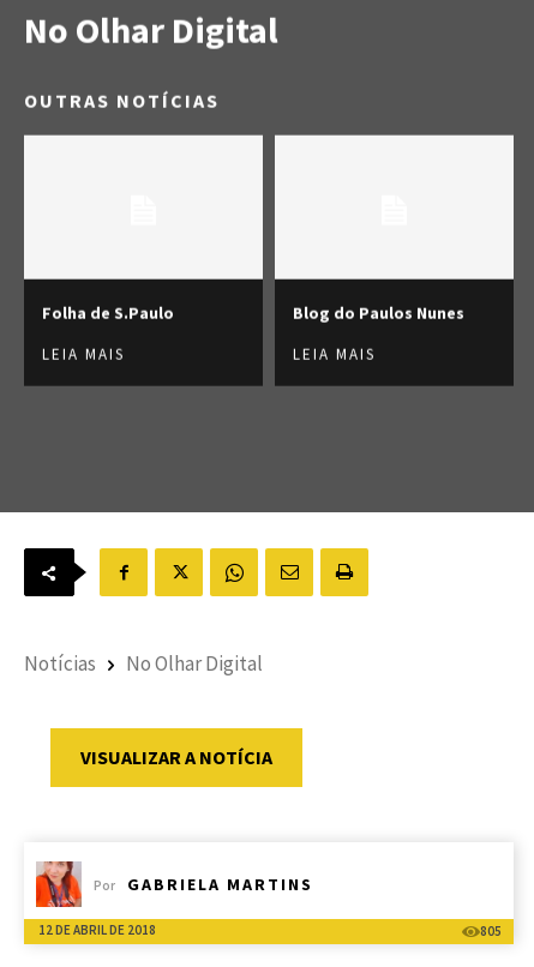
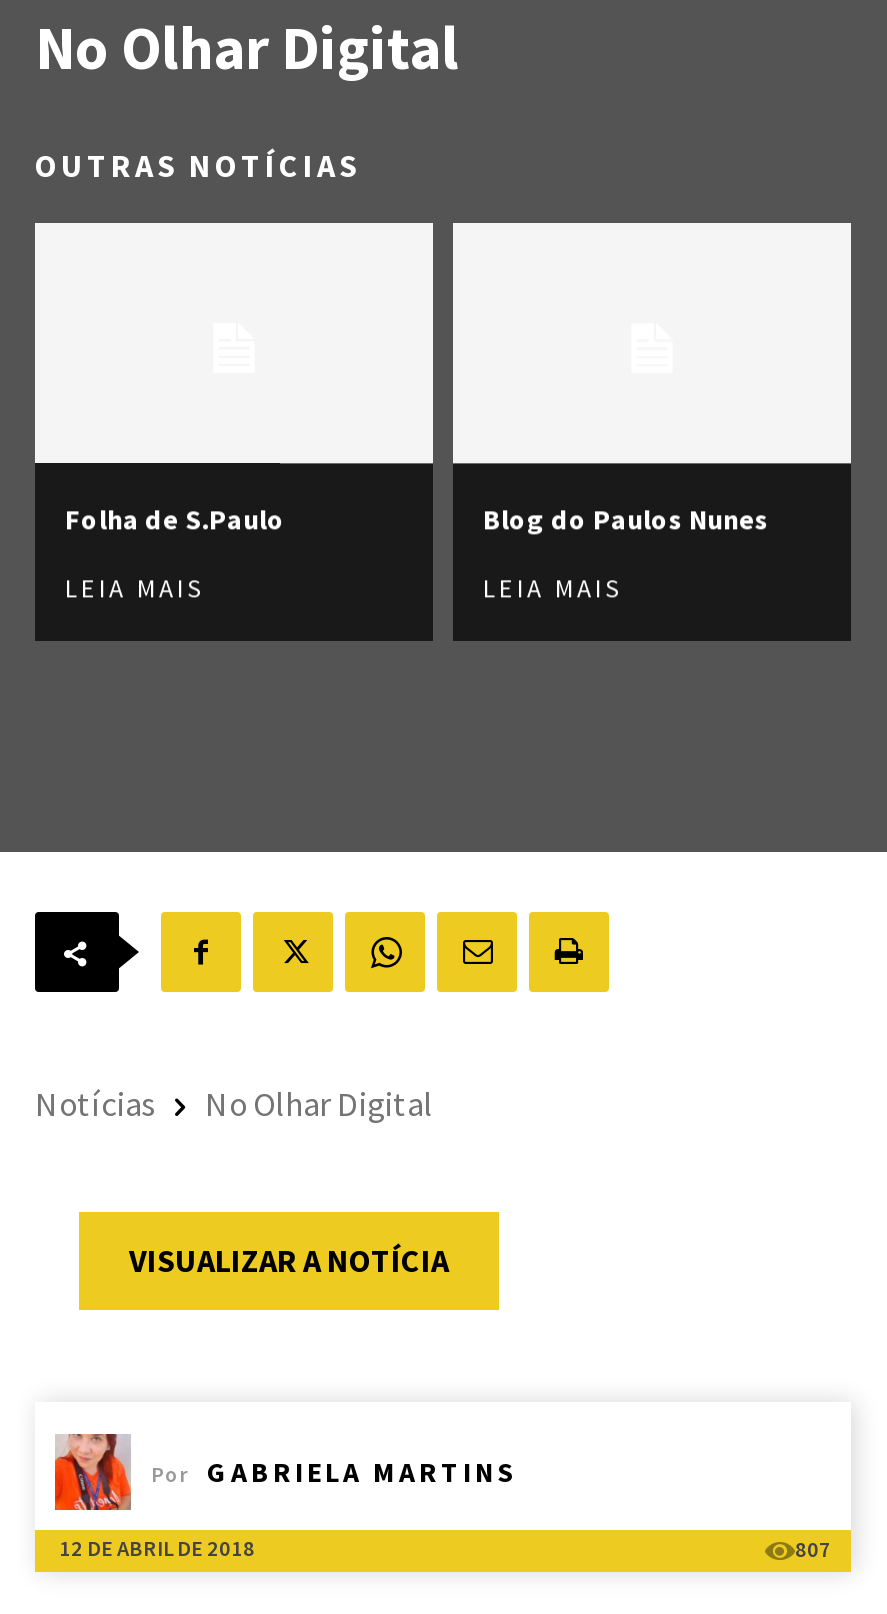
[480,922,502,939] 805 -> [795,1535,831,1563] 807

